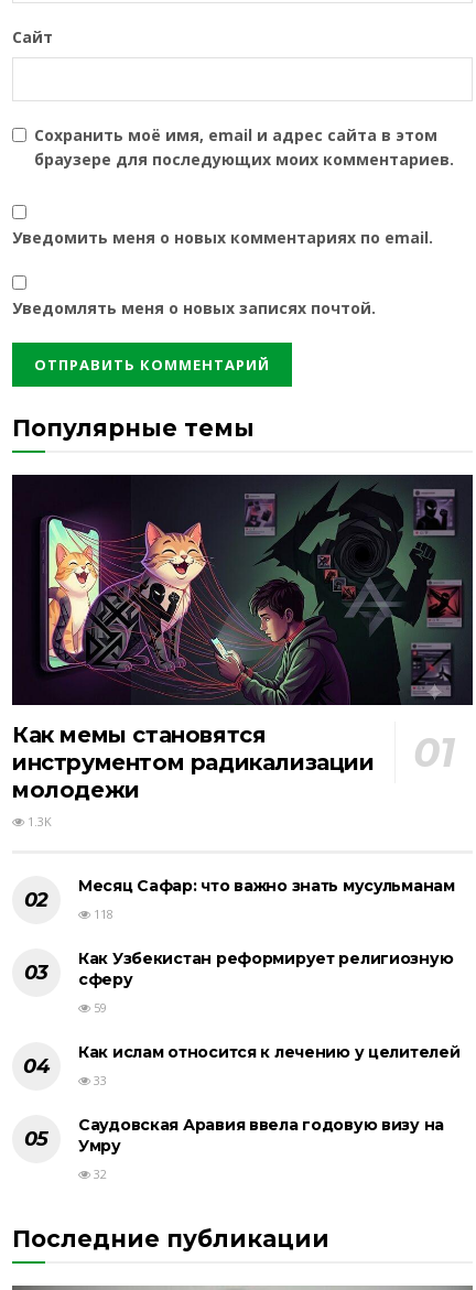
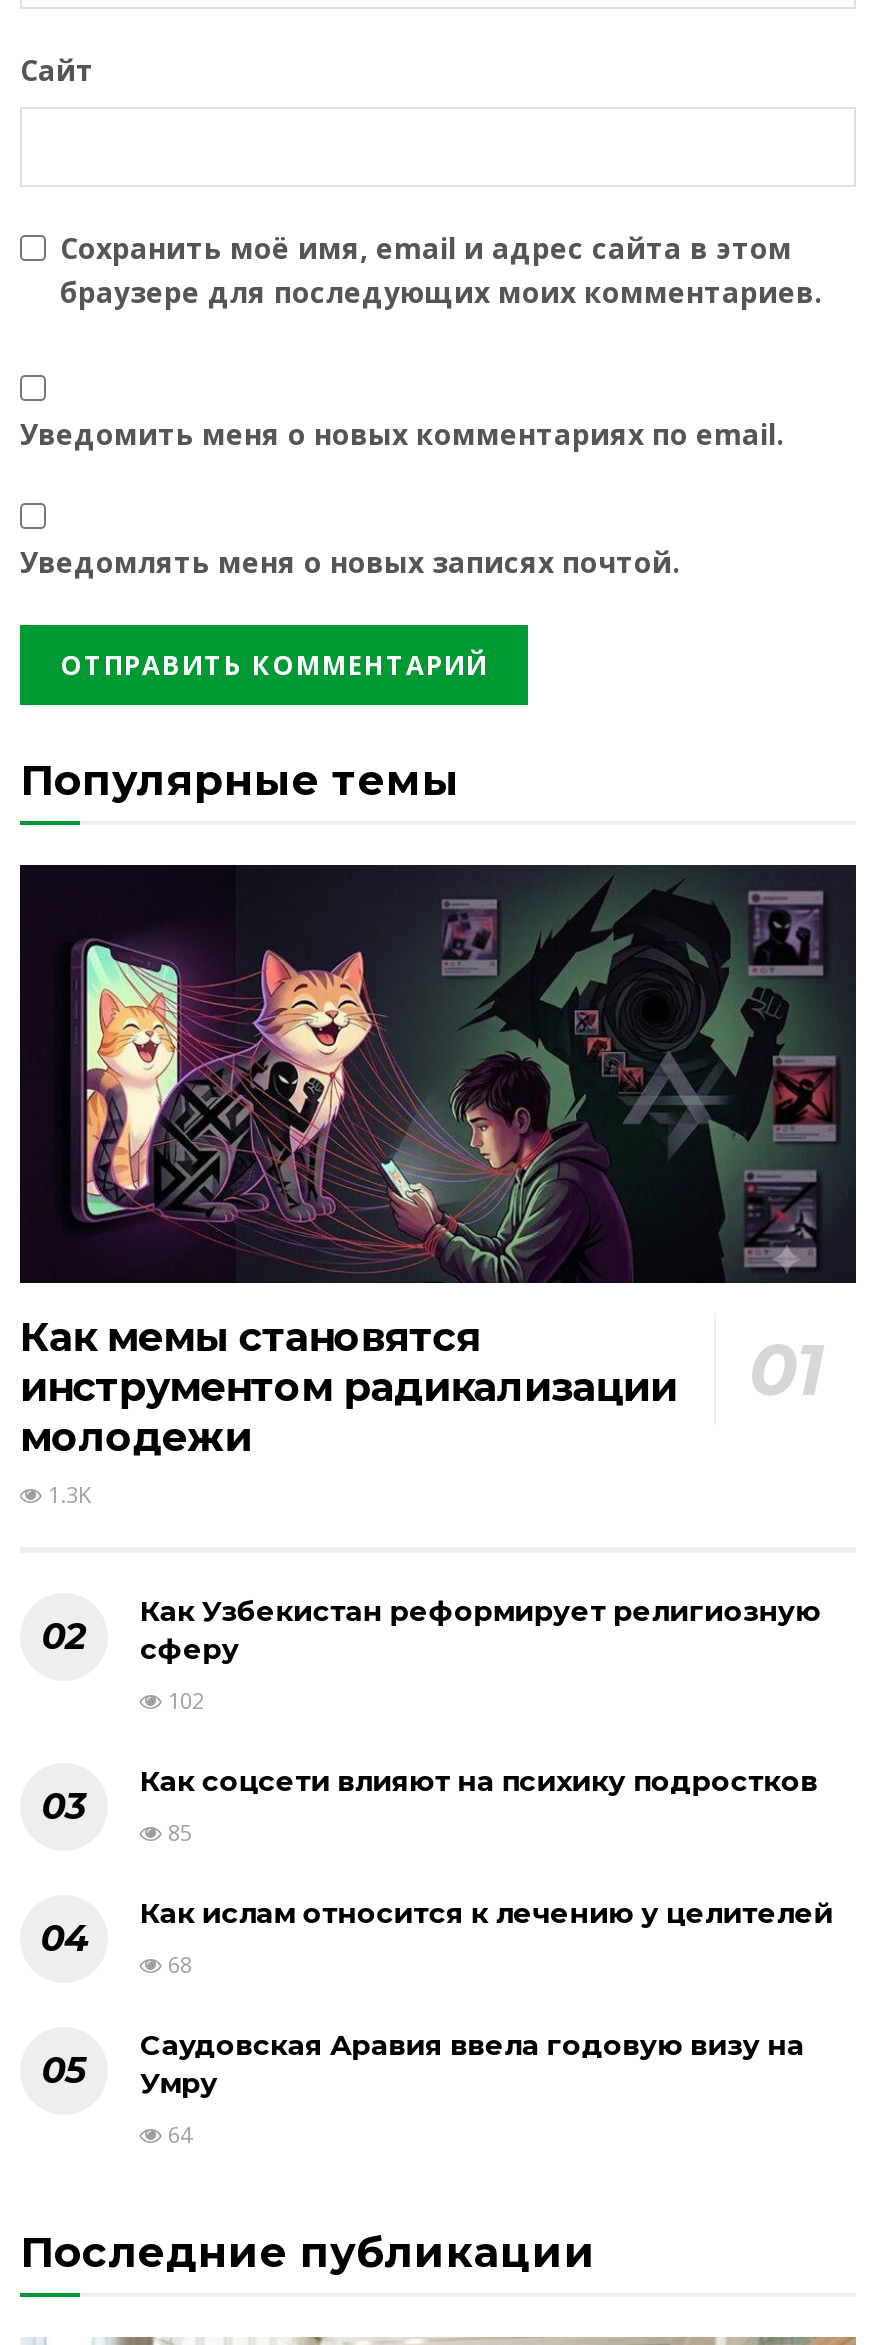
[78,875,455,922] Месяц Сафар: что важно знать мусульманам | 118 -> none
moved [78,948,453,989] -> [140,1592,821,1666]: Как Узбекистан реформирует религиозную | сферу
[90,999,107,1015] 59 -> [140,1684,818,1846] 102 | Как соцсети влияют на психику подростков | 85
[90,1071,107,1088] 33 -> [162,1948,192,1978] 68
[90,1165,107,1181] 32 -> [162,2118,192,2148] 64

